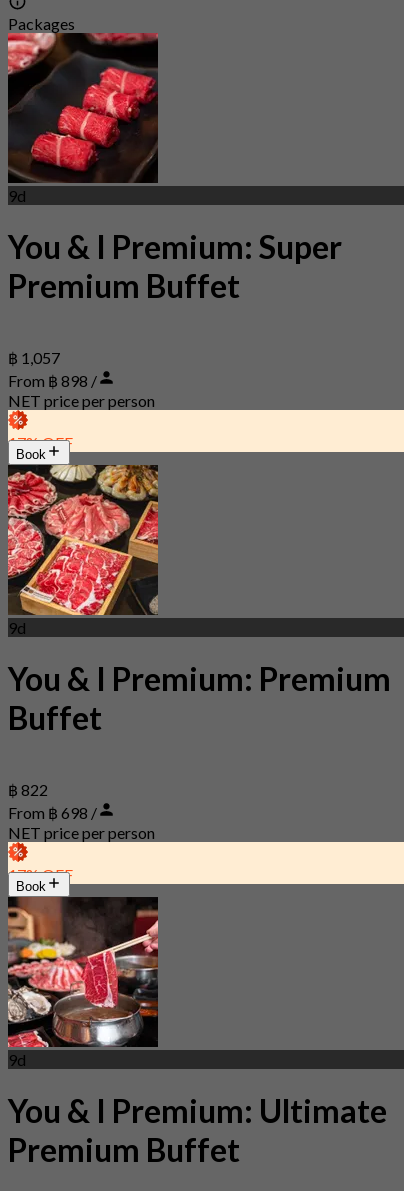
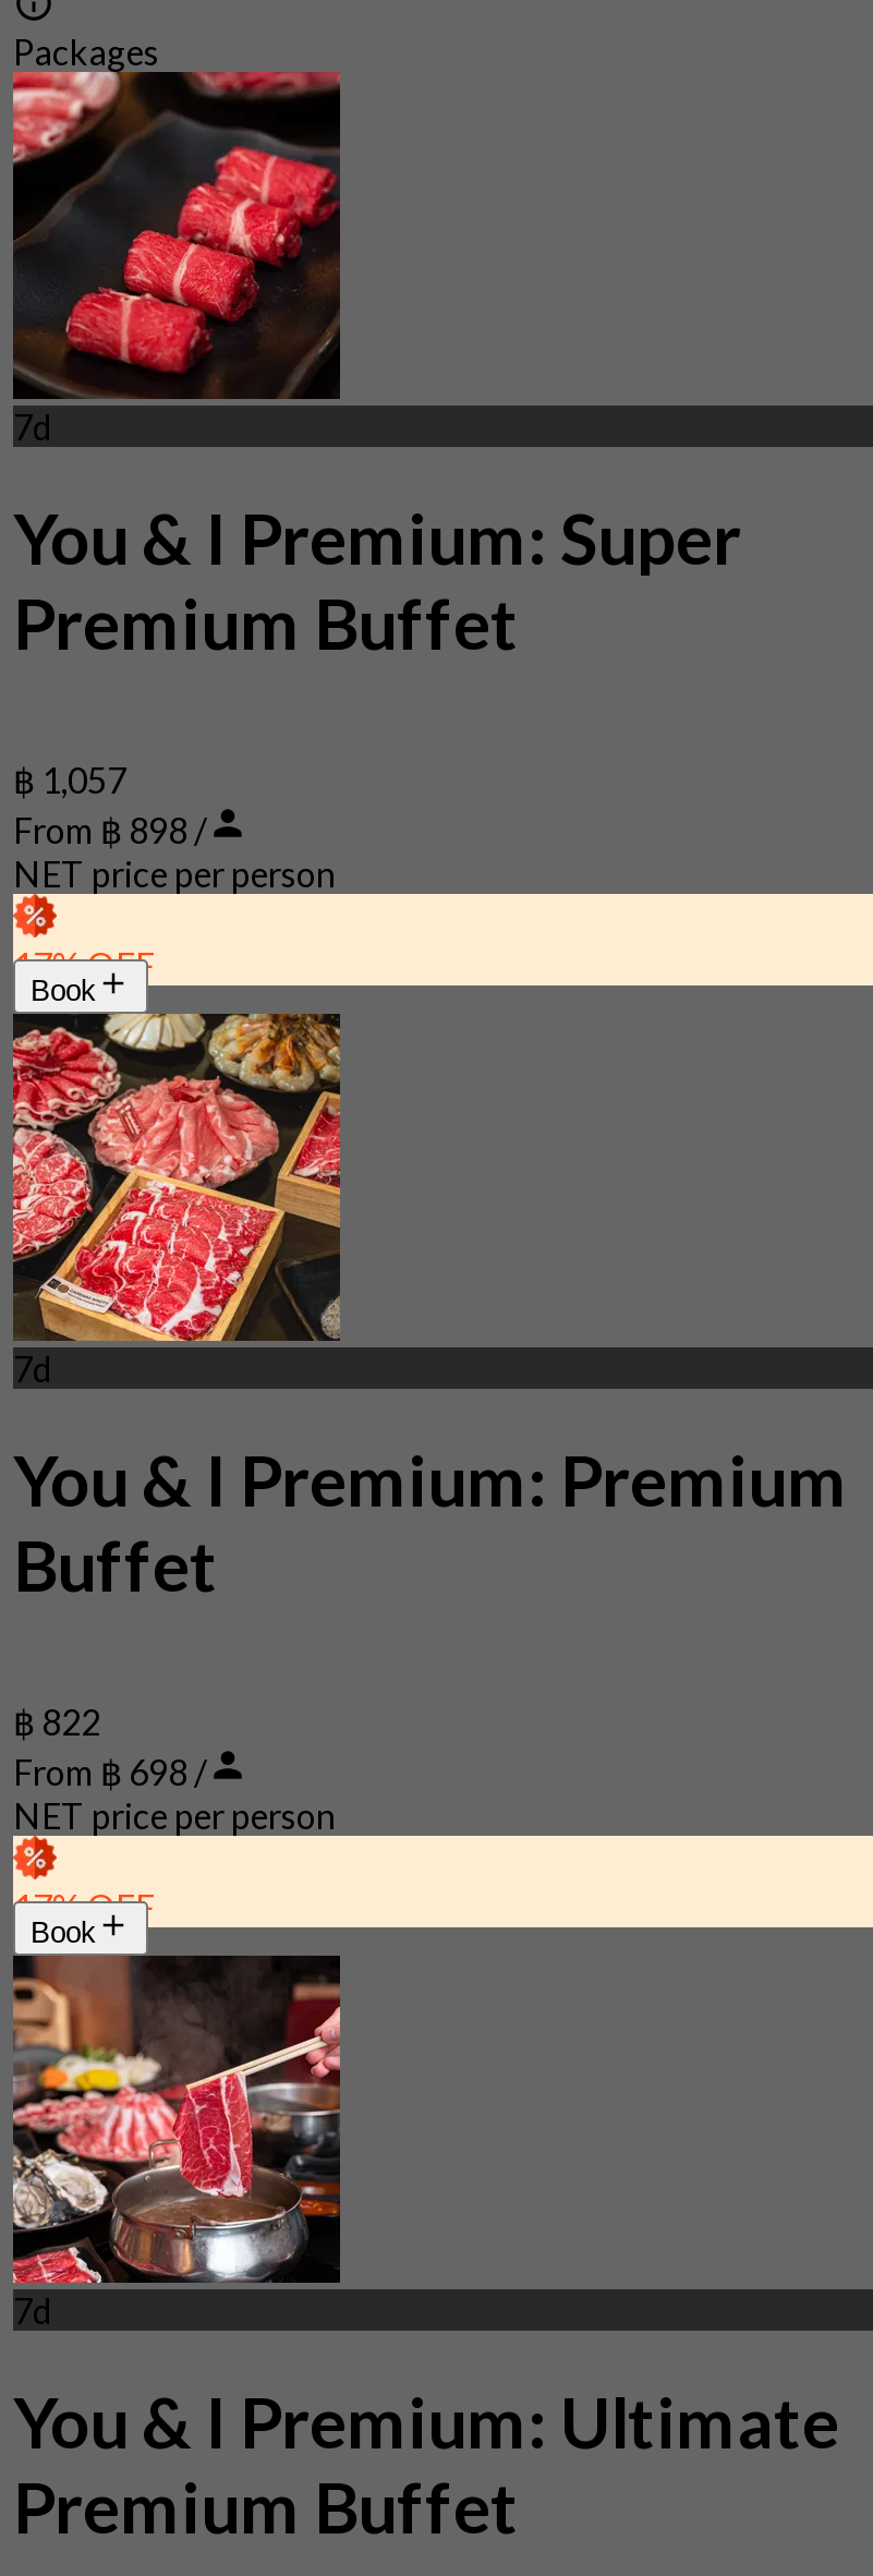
[8,186,26,205] 9d -> [13,406,52,447] 7d
[8,618,26,637] 9d -> [13,1348,52,1389] 7d
[8,1050,26,1069] 9d -> [13,2290,52,2331] 7d

